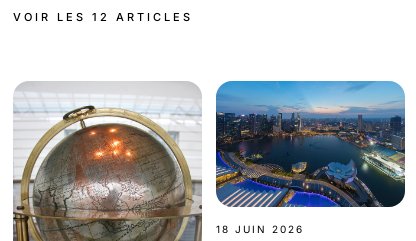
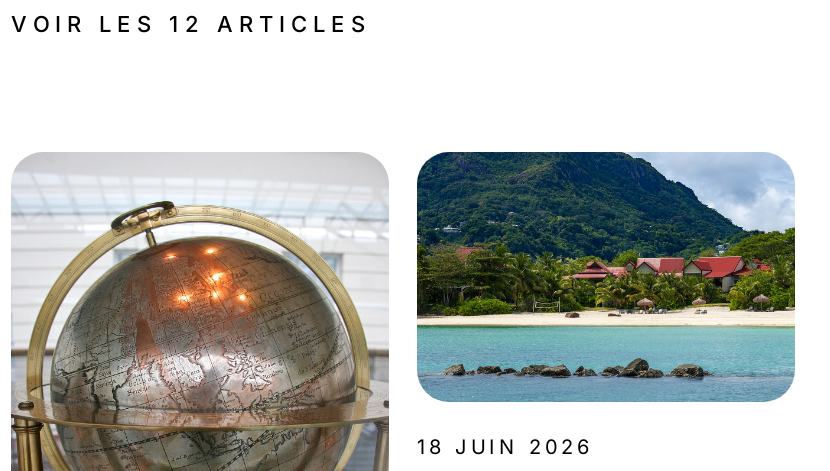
[215,80,406,208] [image] -> [415,150,795,404] [image]

